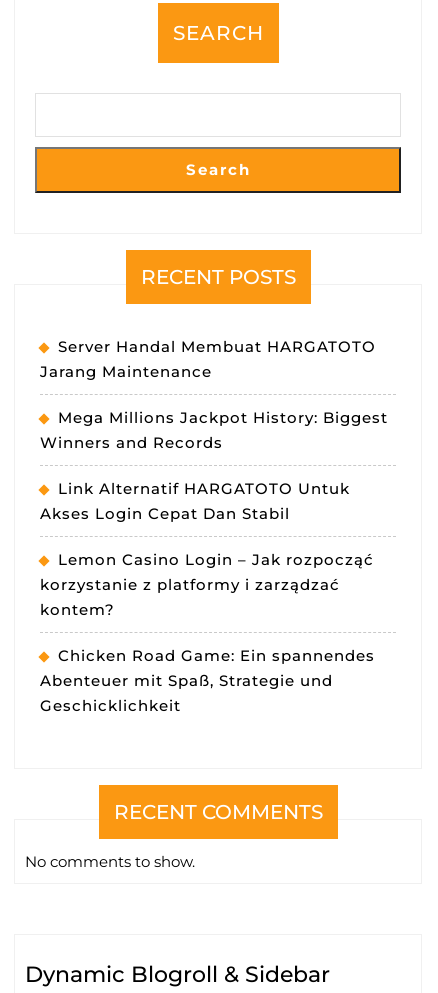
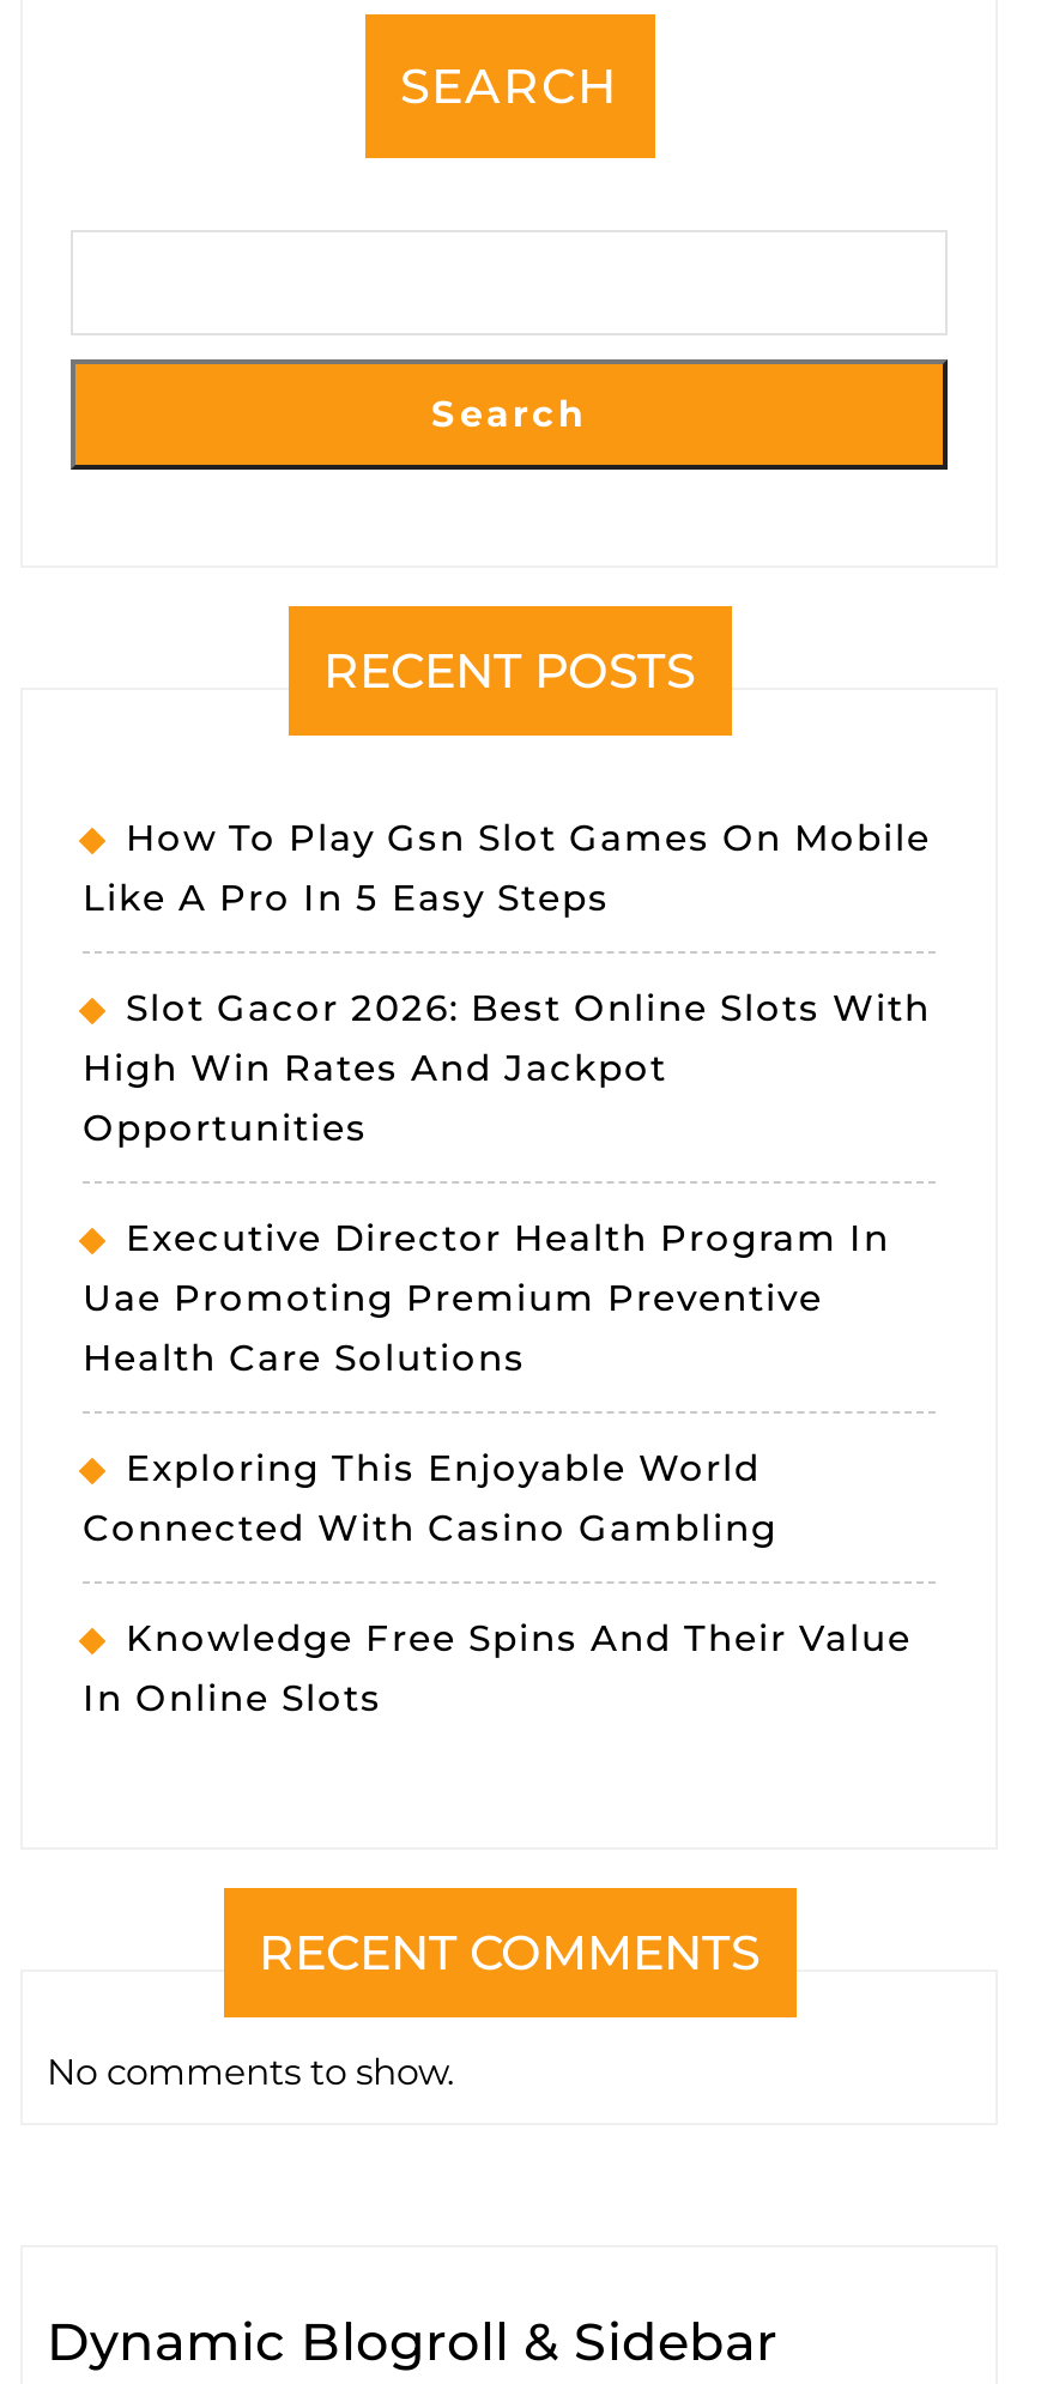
[40,337,376,381] Server Handal Membuat HARGATOTO | Jarang Maintenance -> [83,814,931,919] How To Play Gsn Slot Games On Mobile | Like A Pro In 5 Easy Steps
[40,408,388,452] Mega Millions Jackpot History: Biggest | Winners and Records -> [83,984,931,1149] Slot Gacor 2026: Best Online Slots With | High Win Rates And Jackpot | Opportunities
[40,479,350,523] Link Alternatif HARGATOTO Untuk | Akses Login Cepat Dan Stabil -> [83,1214,890,1379] Executive Director Health Program In | Uae Promoting Premium Preventive | Health Care Solutions
[40,550,374,619] Lemon Casino Login – Jak rozpocząć | korzystanie z platformy i zarządzać | kontem? -> [83,1444,777,1549] Exploring This Enjoyable World | Connected With Casino Gambling
[40,646,375,715] Chicken Road Game: Ein spannendes | Abenteuer mit Spaß, Strategie und | Geschicklichkeit -> [83,1614,912,1719] Knowledge Free Spins And Their Value | In Online Slots

